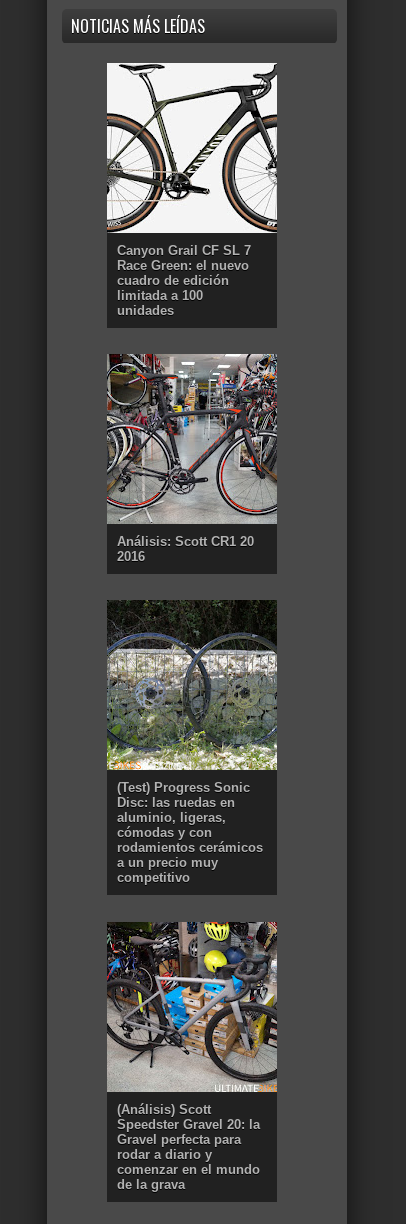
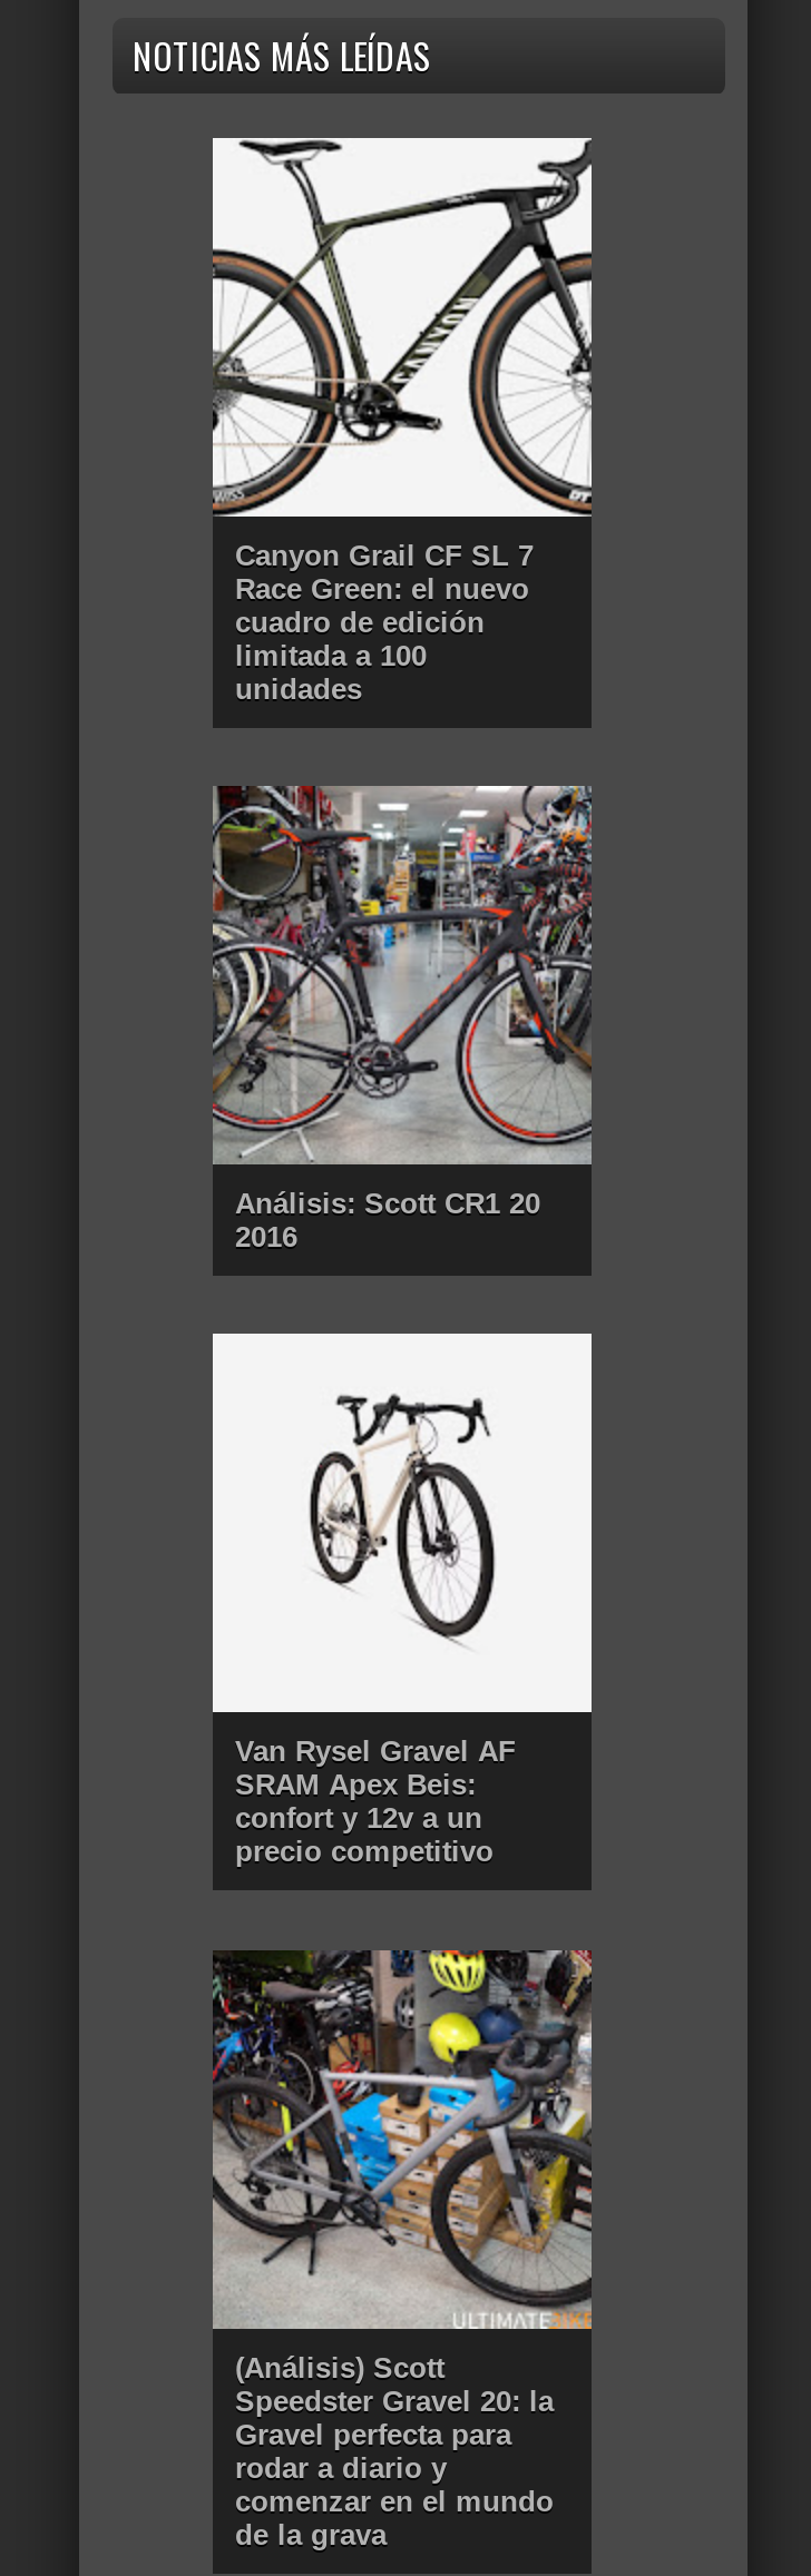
[106,600,277,885] [image] | (Test) Progress Sonic | Disc: las ruedas en | aluminio, ligeras, | cómodas y con | rodamientos cerámicos | a un precio muy | competitivo -> [211,1331,594,1869] [image] | Van Rysel Gravel AF | SRAM Apex Beis: | confort y 12v a un | precio competitivo

